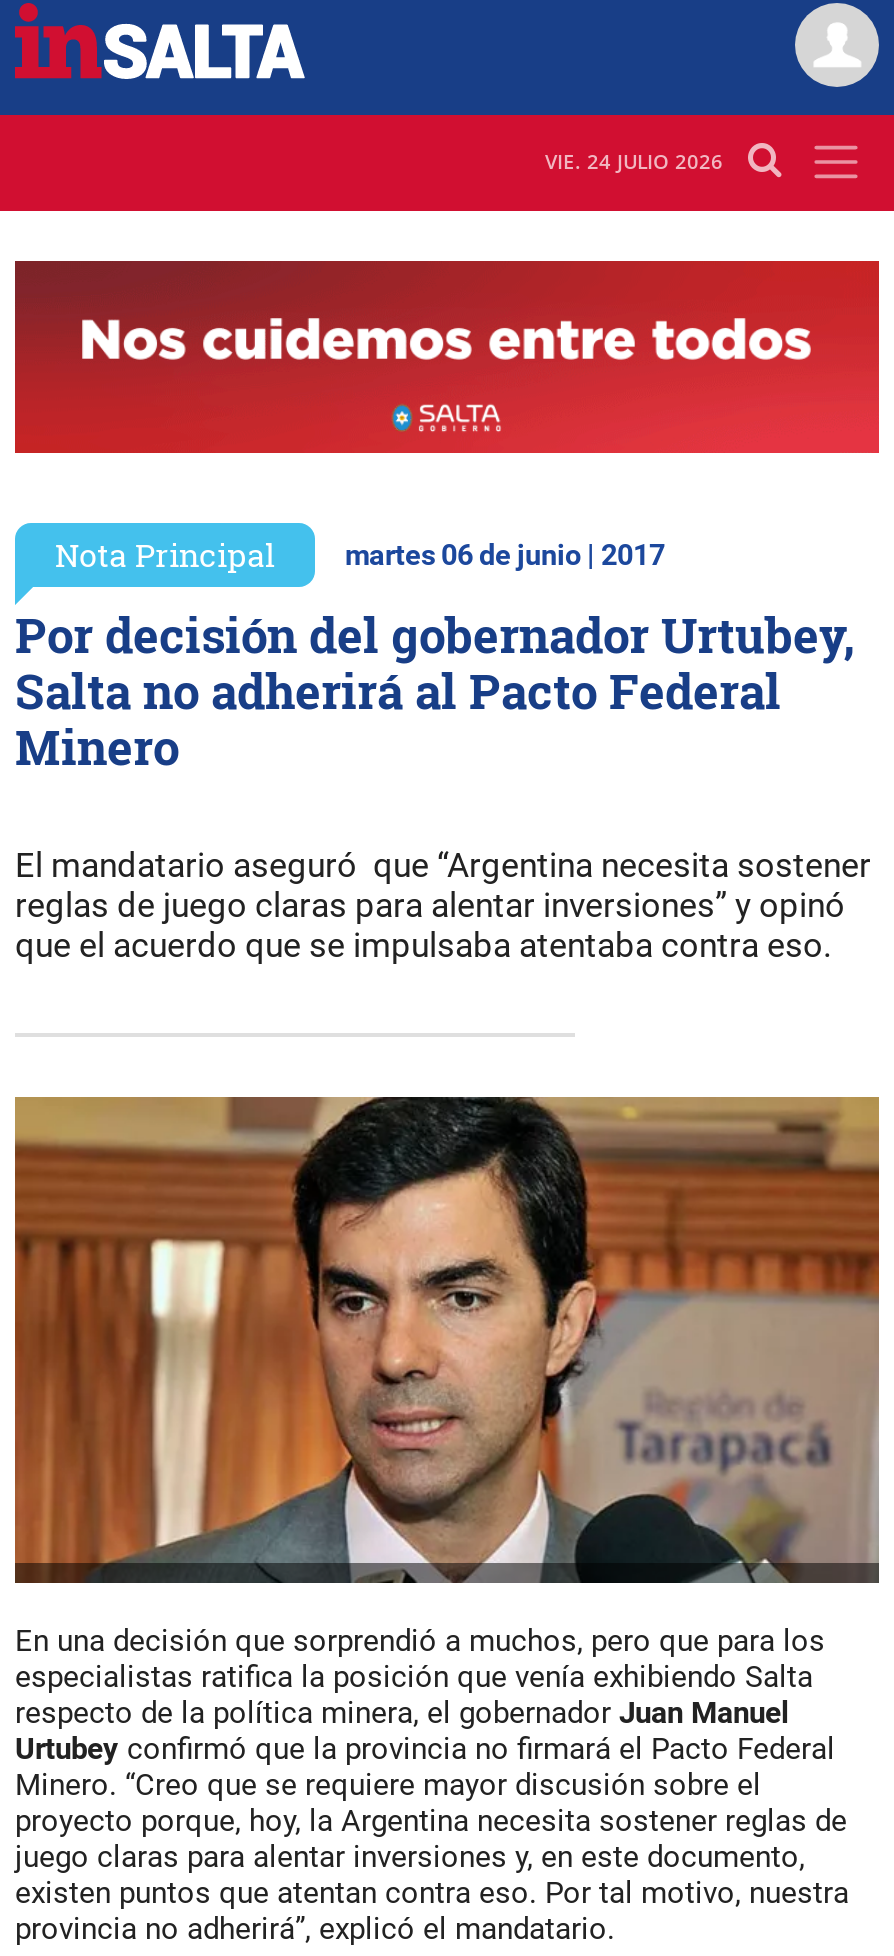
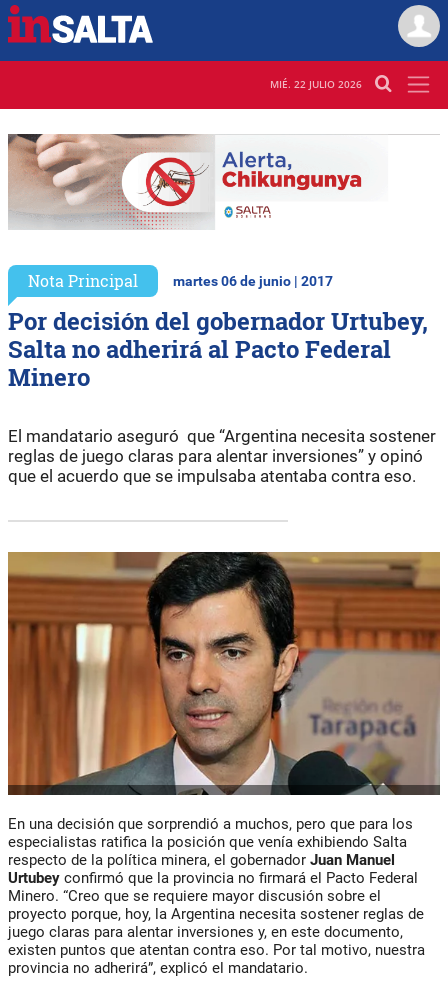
[545,148,723,176] VIE. 24 JULIO 2026 -> [270,77,362,91] MIÉ. 22 JULIO 2026
[13,259,881,455] [image] -> [7,134,440,230] [image]

